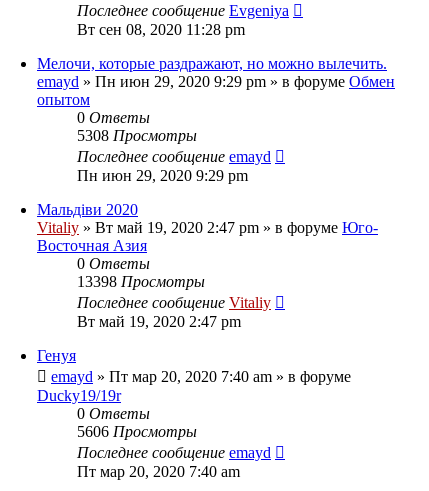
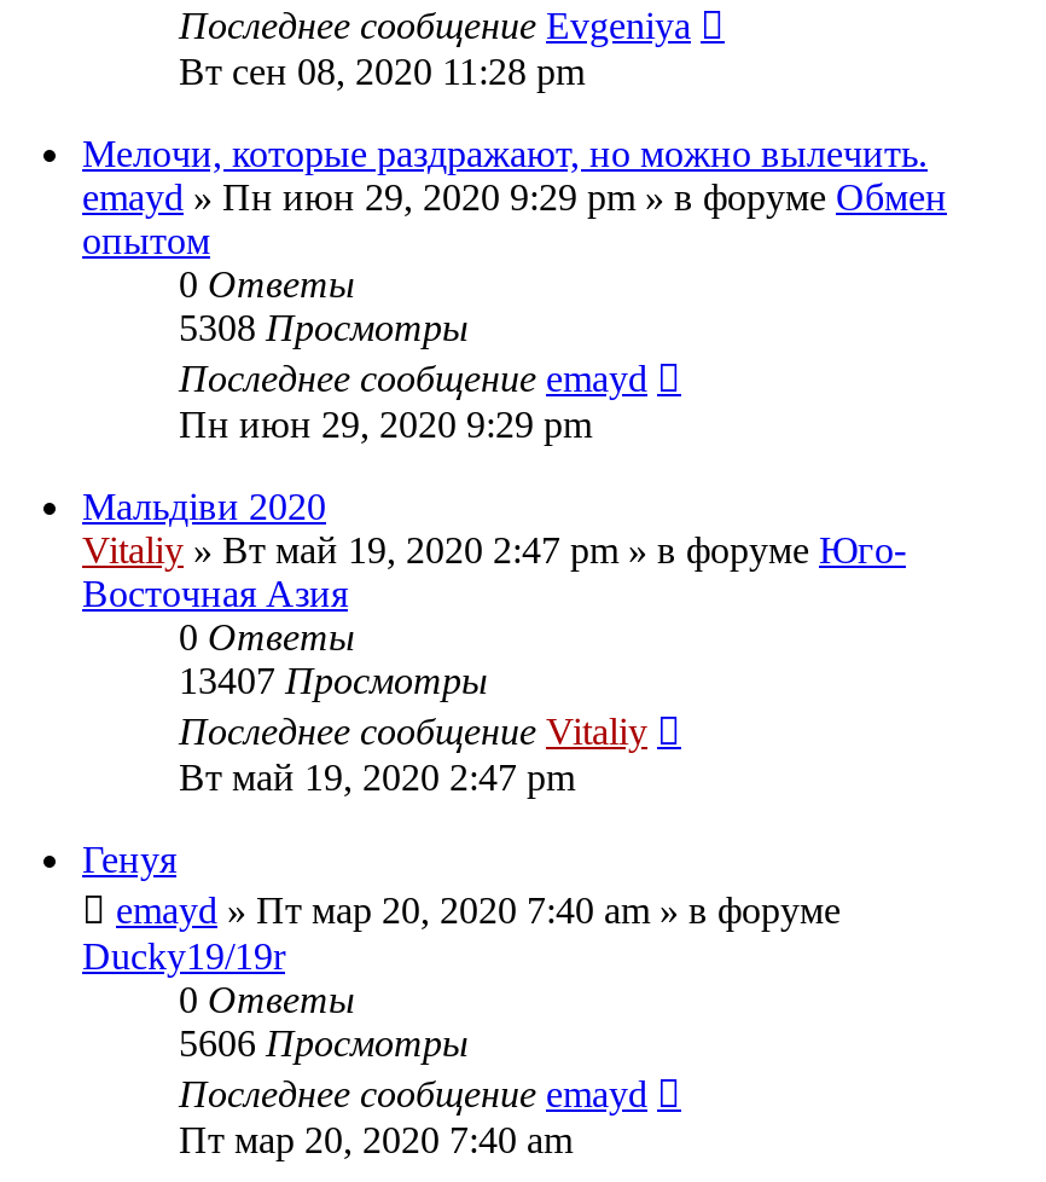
[77,273,205,290] 13398 Просмотры -> [179,660,488,701] 13407 Просмотры

